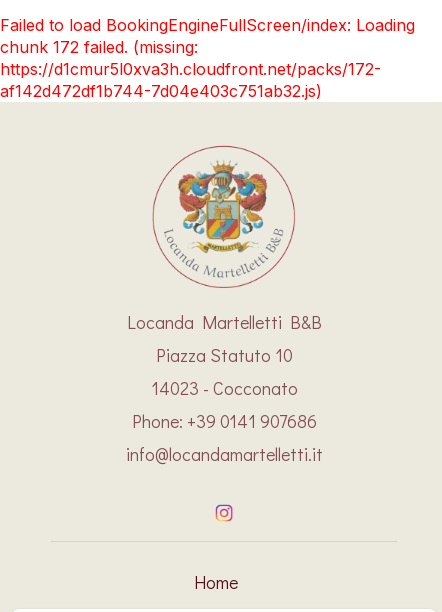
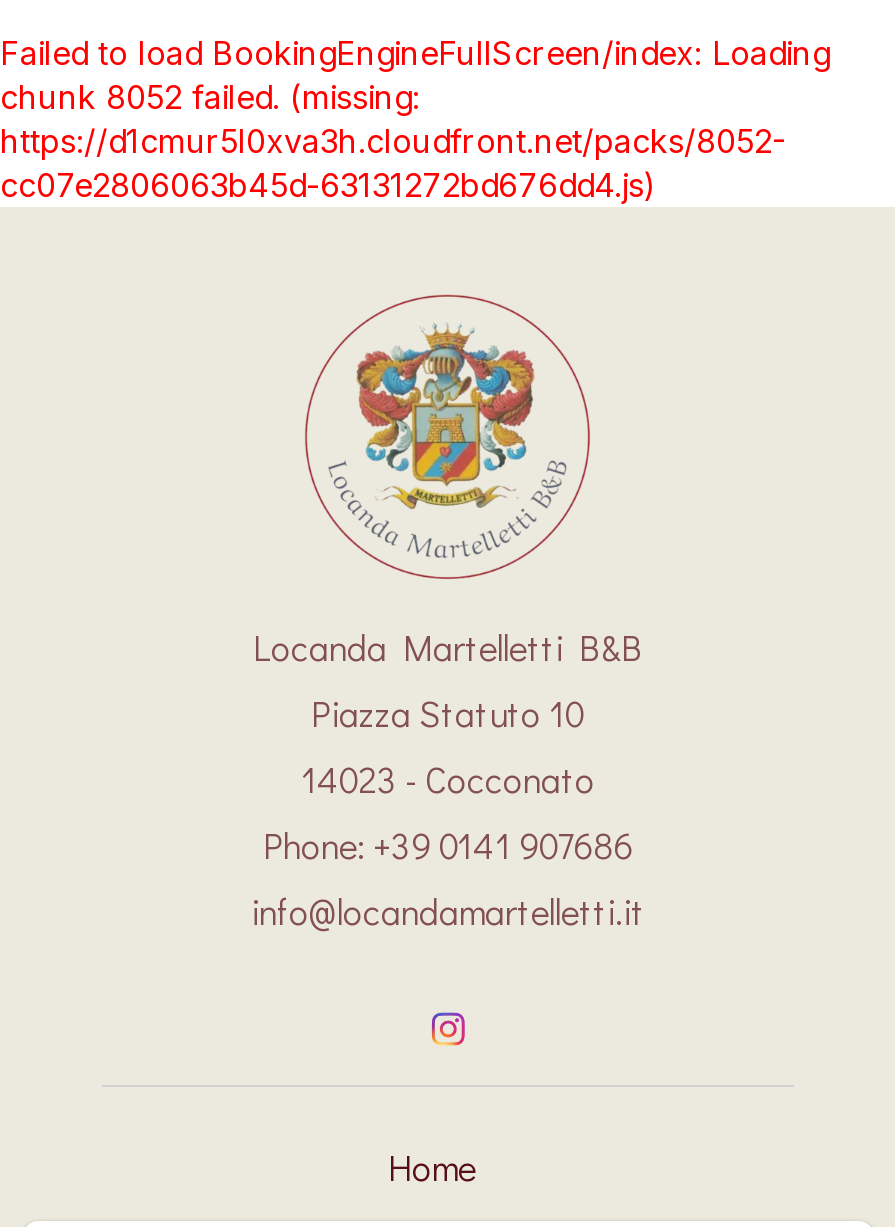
[0,37,381,101] chunk 172 failed. (missing: | https://d1cmur5l0xva3h.cloudfront.net/packs/172- | af142d472df1b744-7d04e403c751ab32.js) -> [0,77,786,205] chunk 8052 failed. (missing: | https://d1cmur5l0xva3h.cloudfront.net/packs/8052- | cc07e2806063b45d-63131272bd676dd4.js)

